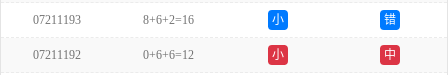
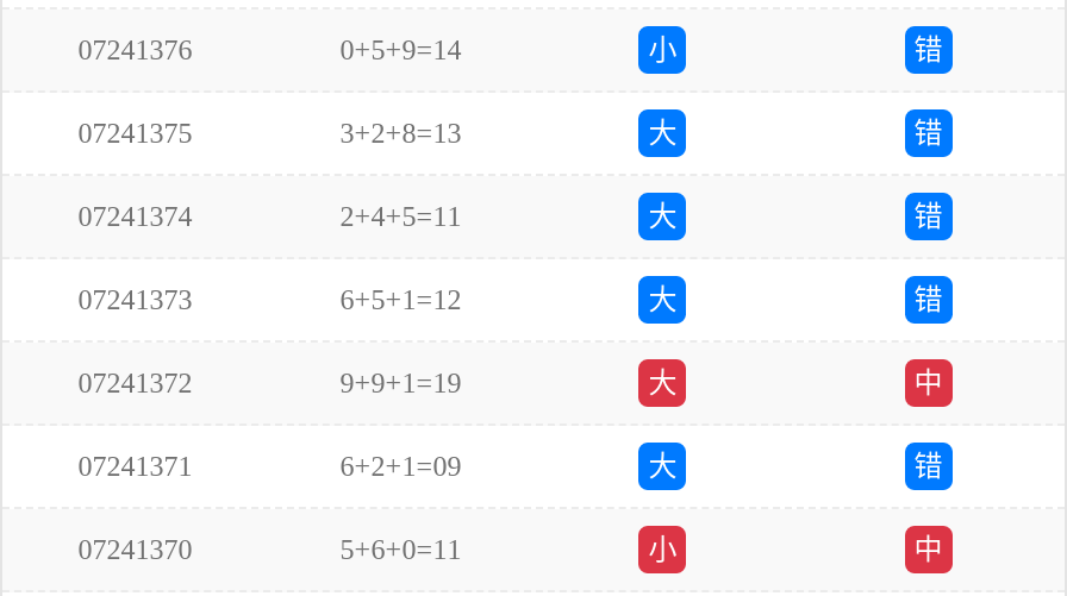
[33,13,81,27] 07211193 -> [78,33,192,67] 07241376
[143,13,194,27] 8+6+2=16 -> [340,33,462,67] 0+5+9=14
[33,48,194,62] 07211192 | 0+6+6=12 -> [78,117,943,566] 07241375 | 3+2+8=13 | 大 | 错 | 07241374 | 2+4+5=11 | 大 | 错 | 07241373 | 6+5+1=12 | 大 | 错 | 07241372 | 9+9+1=19 | 大 | 中 | 07241371 | 6+2+1=09 | 大 | 错 | 07241370 | 5+6+0=11

